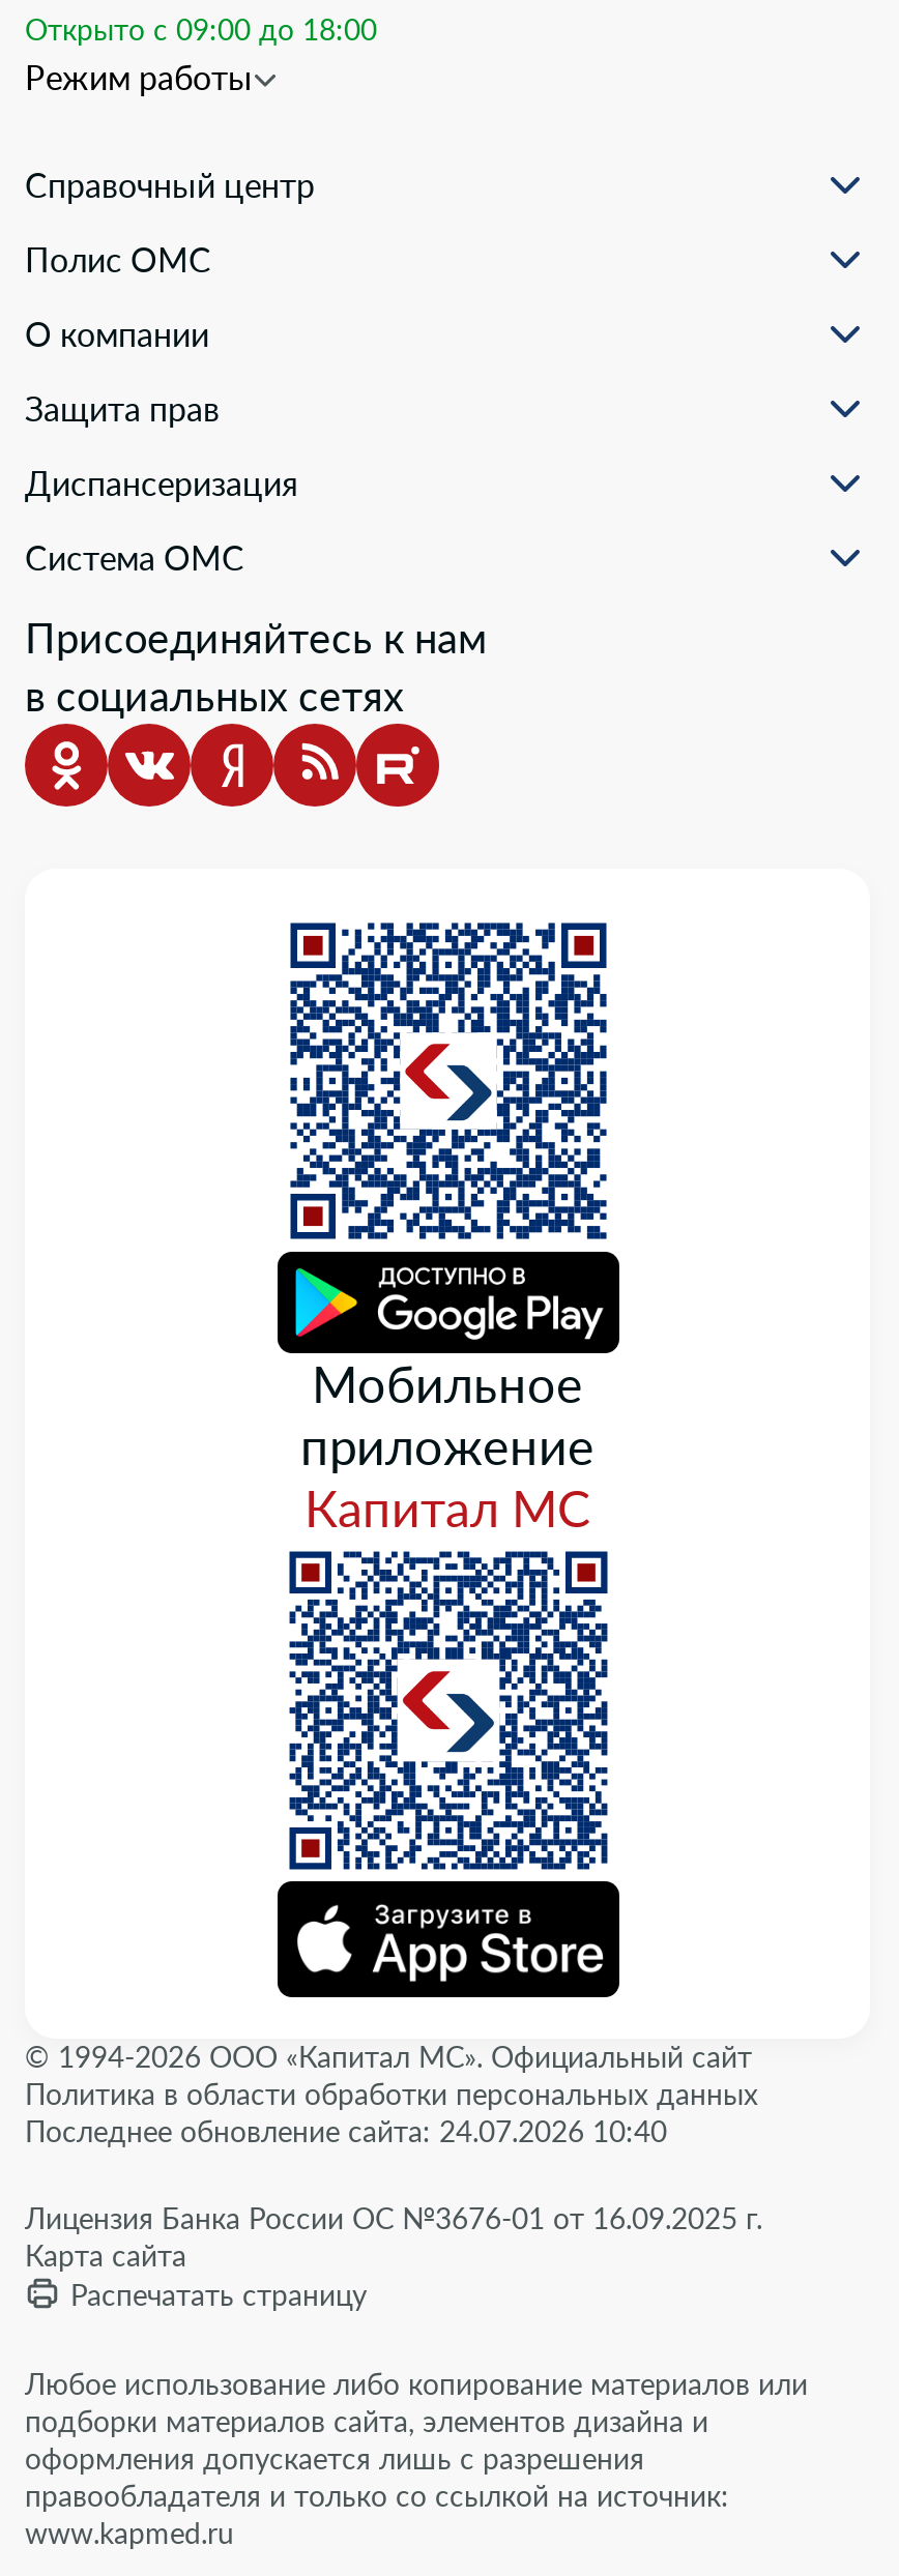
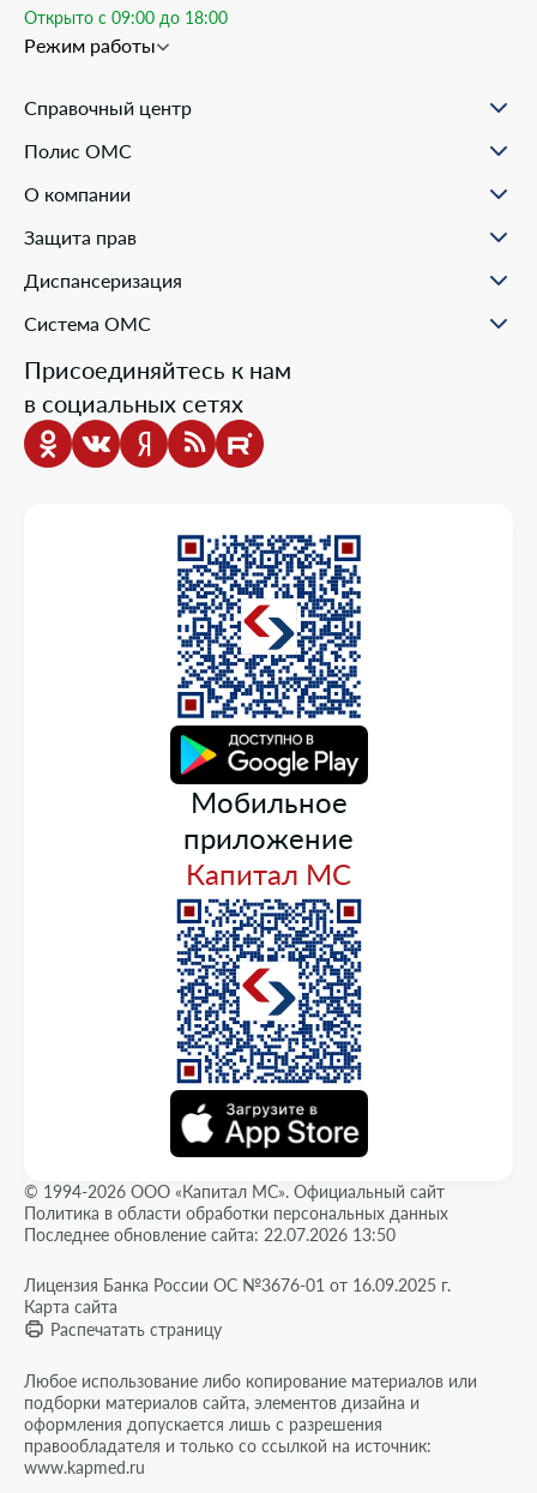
[25,2113,667,2148] Последнее обновление сайта: 24.07.2026 10:40 -> [24,1224,396,1245] Последнее обновление сайта: 22.07.2026 13:50

